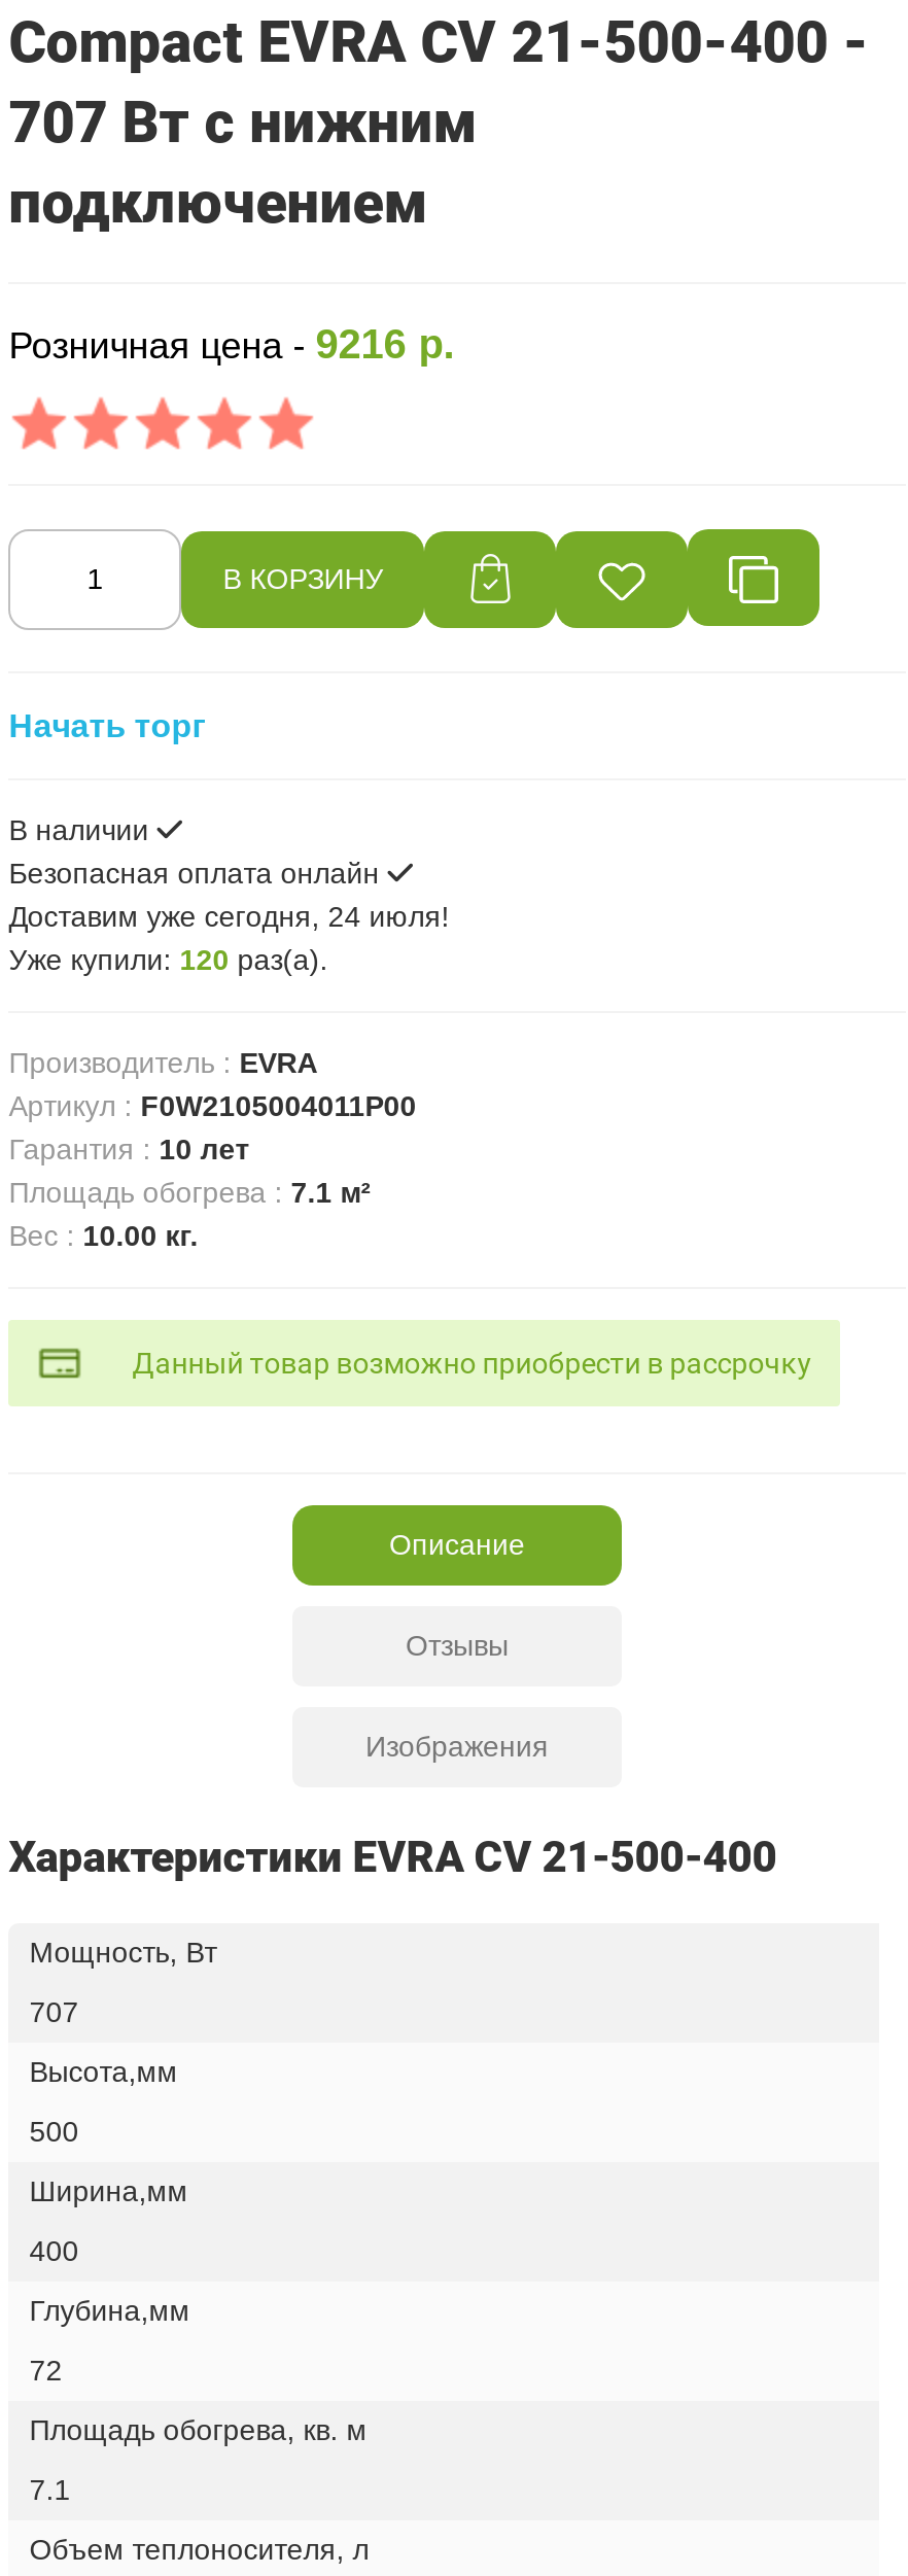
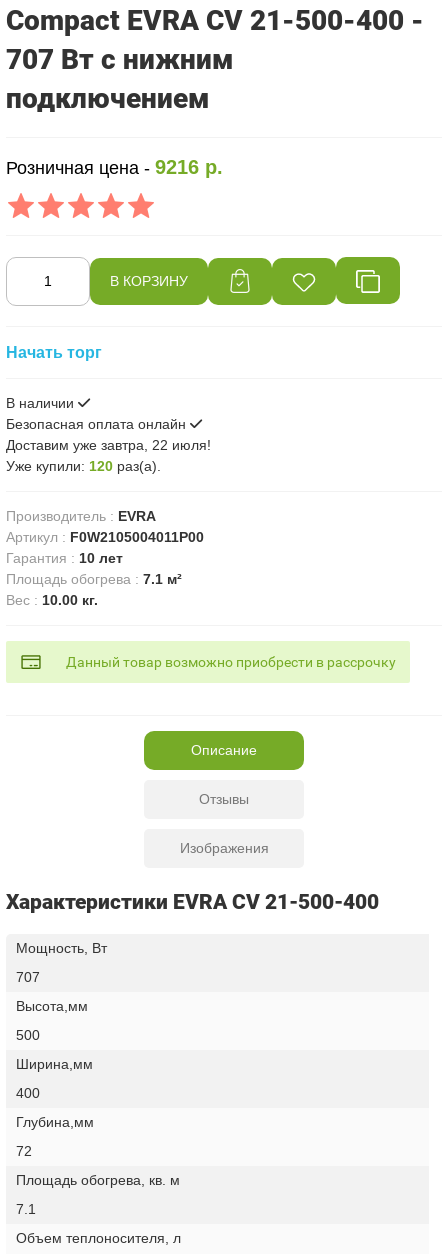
[9,899,449,932] Доставим уже сегодня, 24 июля! -> [6,436,211,452] Доставим уже завтра, 22 июля!

